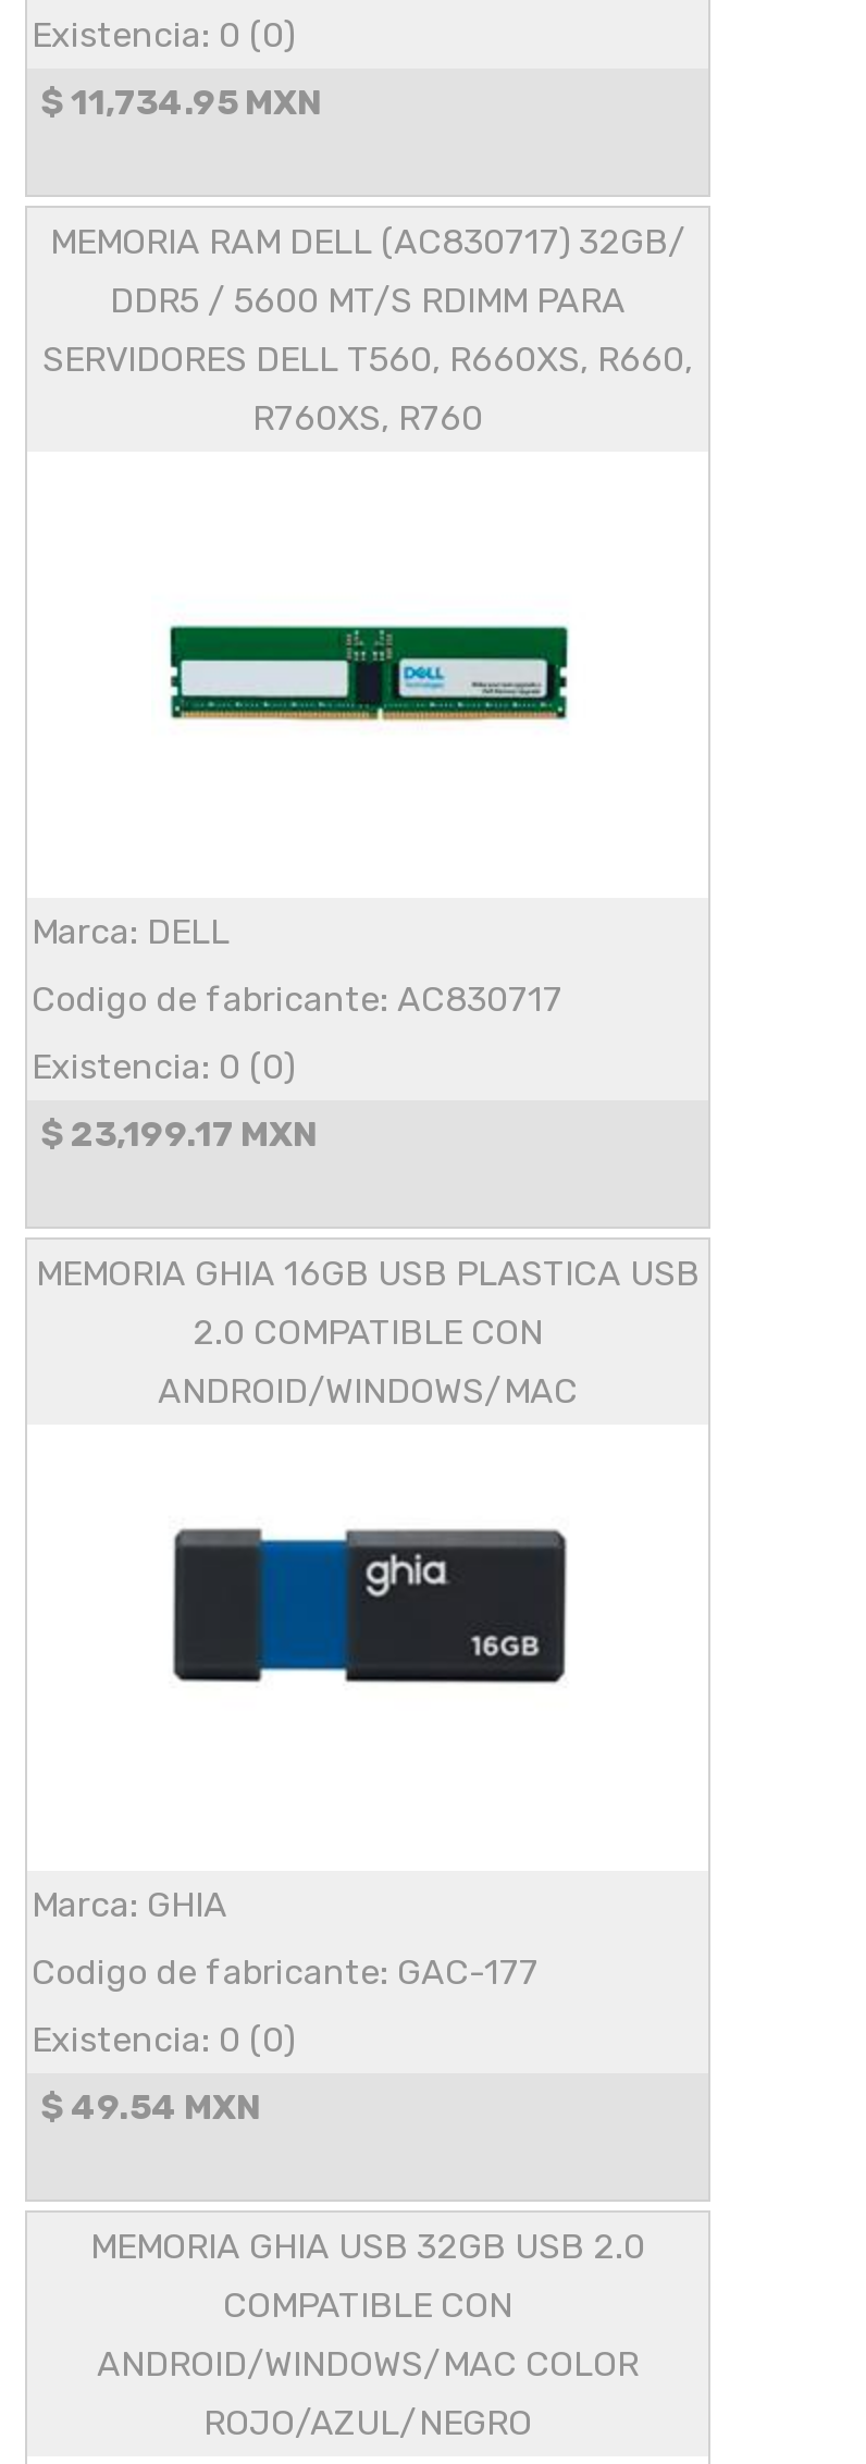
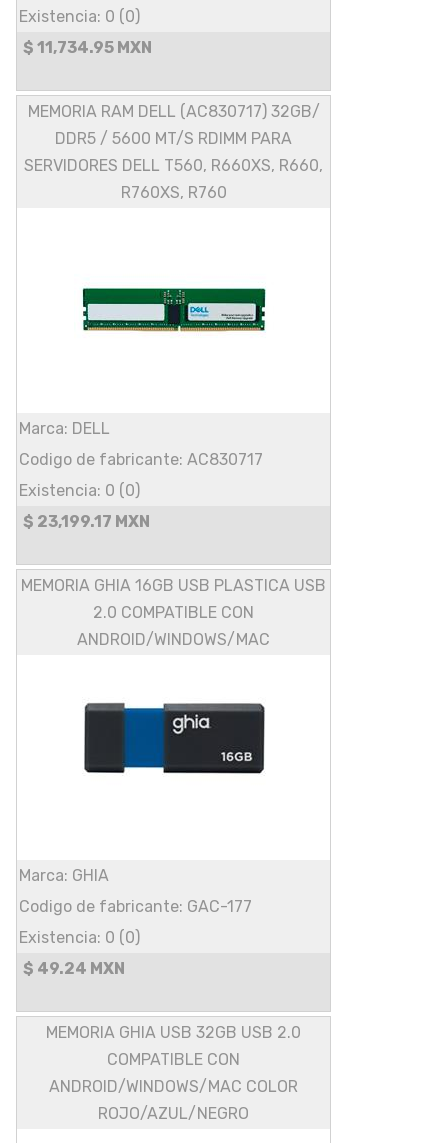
[40,2086,260,2128] $ 49.54 MXN -> [23,959,125,978] $ 49.24 MXN

